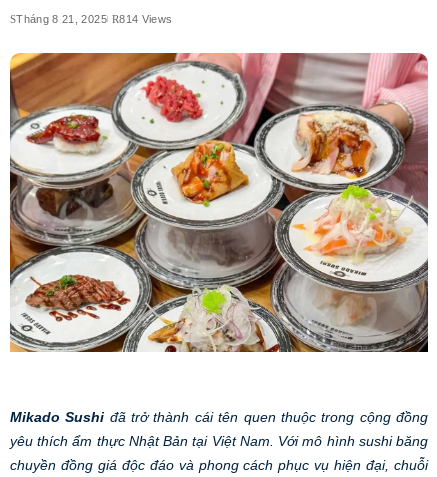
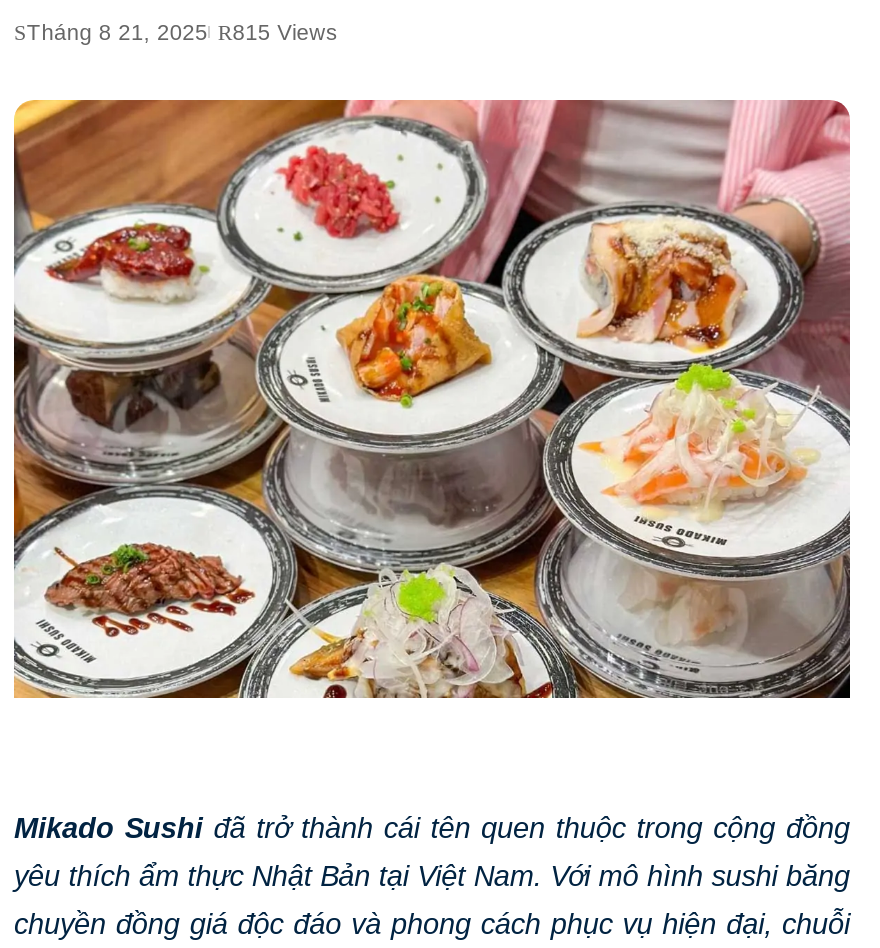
[16,13,172,25] Tháng 8 21, 2025 814 Views -> [27,20,339,44] Tháng 8 21, 2025 815 Views

